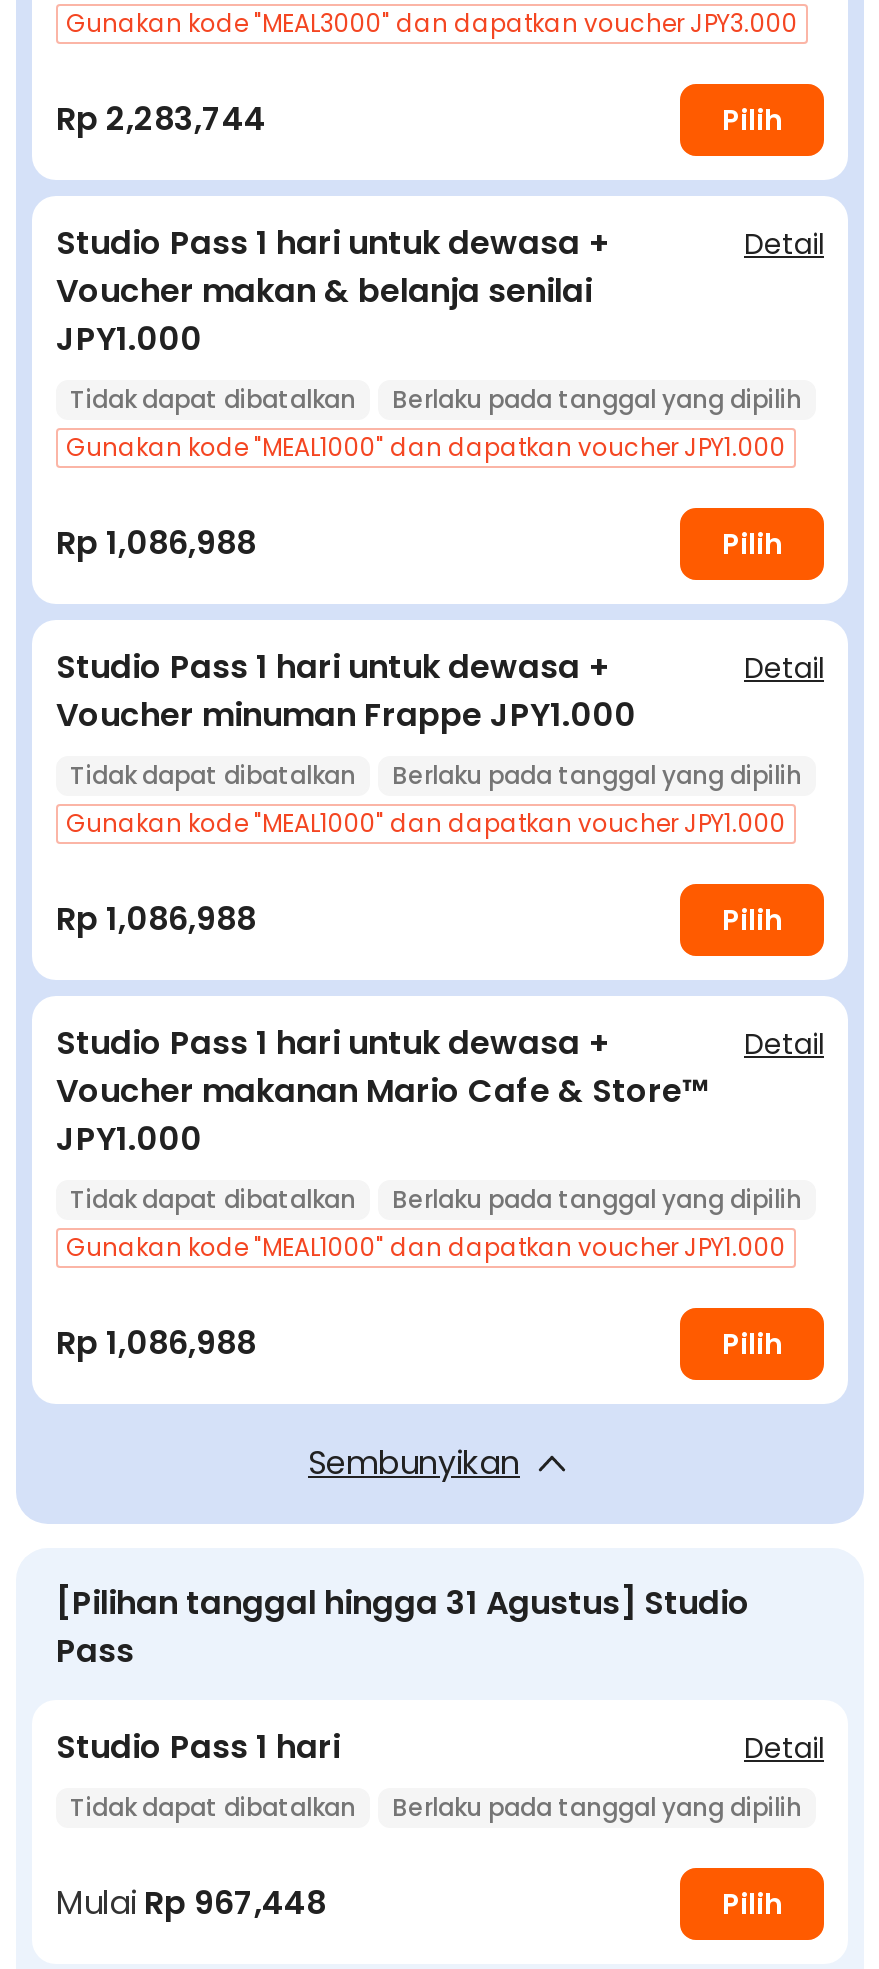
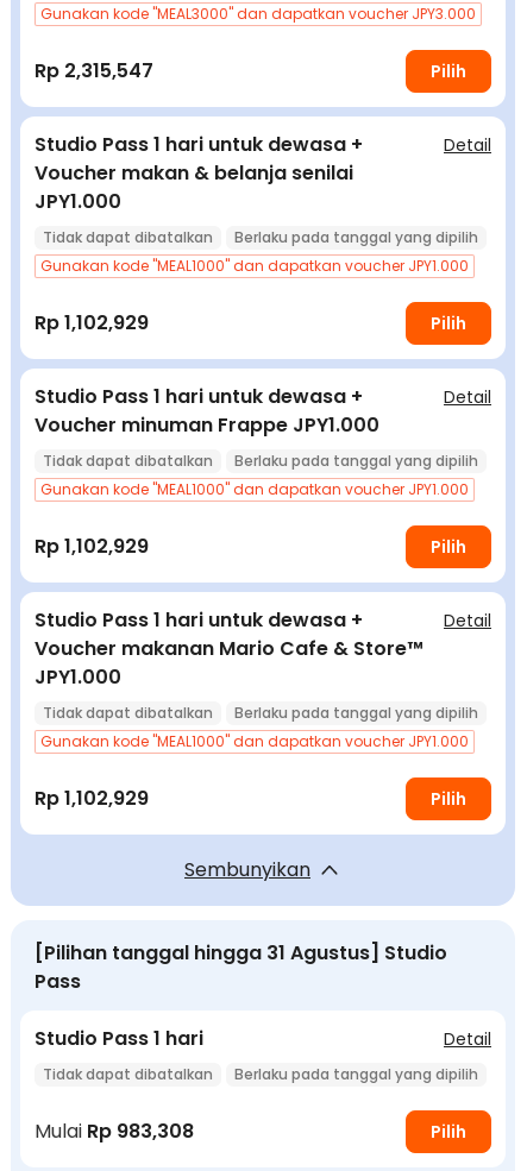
[56,97,266,143] Rp 2,283,744 -> [34,58,153,85] Rp 2,315,547
[56,521,256,567] Rp 1,086,988 -> [34,310,149,337] Rp 1,102,929
[56,897,256,943] Rp 1,086,988 -> [34,533,149,561] Rp 1,102,929
[56,1321,256,1367] Rp 1,086,988 -> [34,785,149,813] Rp 1,102,929
[56,1881,326,1927] Mulai Rp 967,448 -> [34,1118,194,1145] Mulai Rp 983,308

